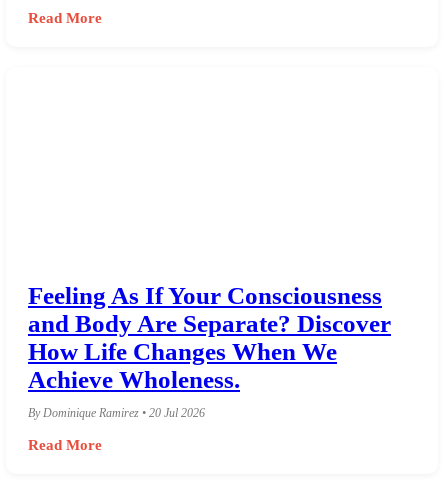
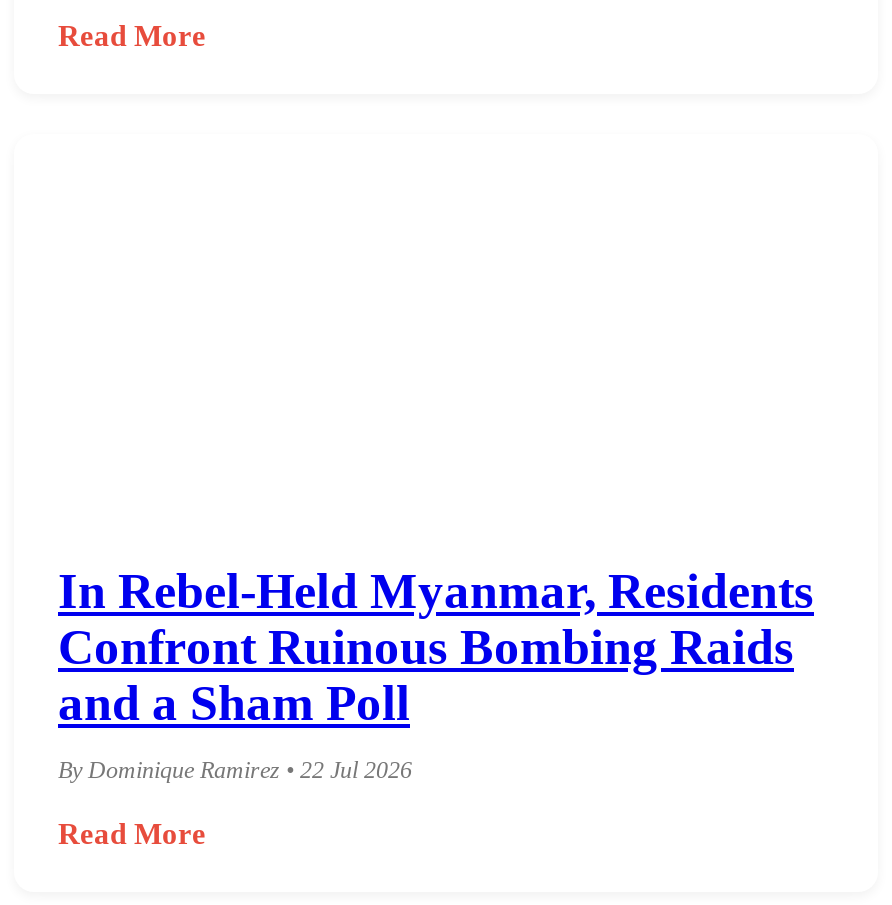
[28,282,391,393] Feeling As If Your Consciousness | and Body Are Separate? Discover | How Life Changes When We | Achieve Wholeness. -> [58,564,814,730] In Rebel-Held Myanmar, Residents | Confront Ruinous Bombing Raids | and a Sham Poll
[28,406,205,420] By Dominique Ramirez • 20 Jul 2026 -> [58,756,412,784] By Dominique Ramirez • 22 Jul 2026

